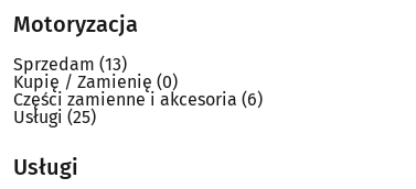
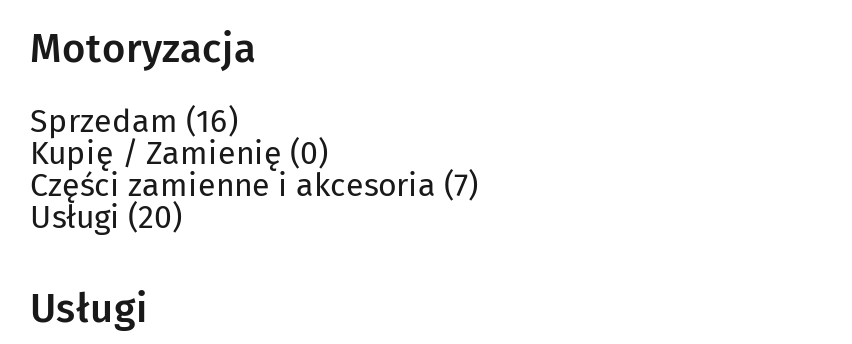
[13,53,127,74] Sprzedam (13) -> [30,101,238,139] Sprzedam (16)
[13,88,263,109] Części zamienne i akcesoria (6) -> [30,165,478,203] Części zamienne i akcesoria (7)
[13,106,96,127] Usługi (25) -> [30,197,182,235] Usługi (20)

